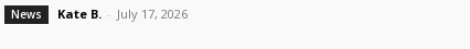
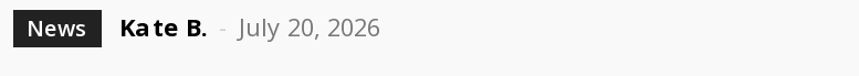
[11,5,188,22] News Kate B. - July 17, 2026 -> [27,10,380,43] News Kate B. - July 20, 2026

